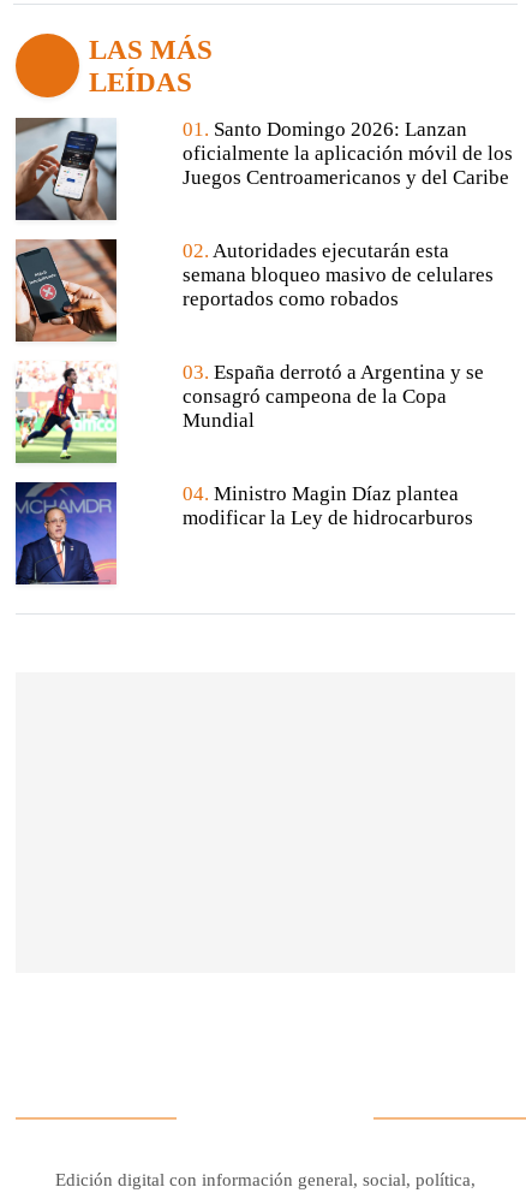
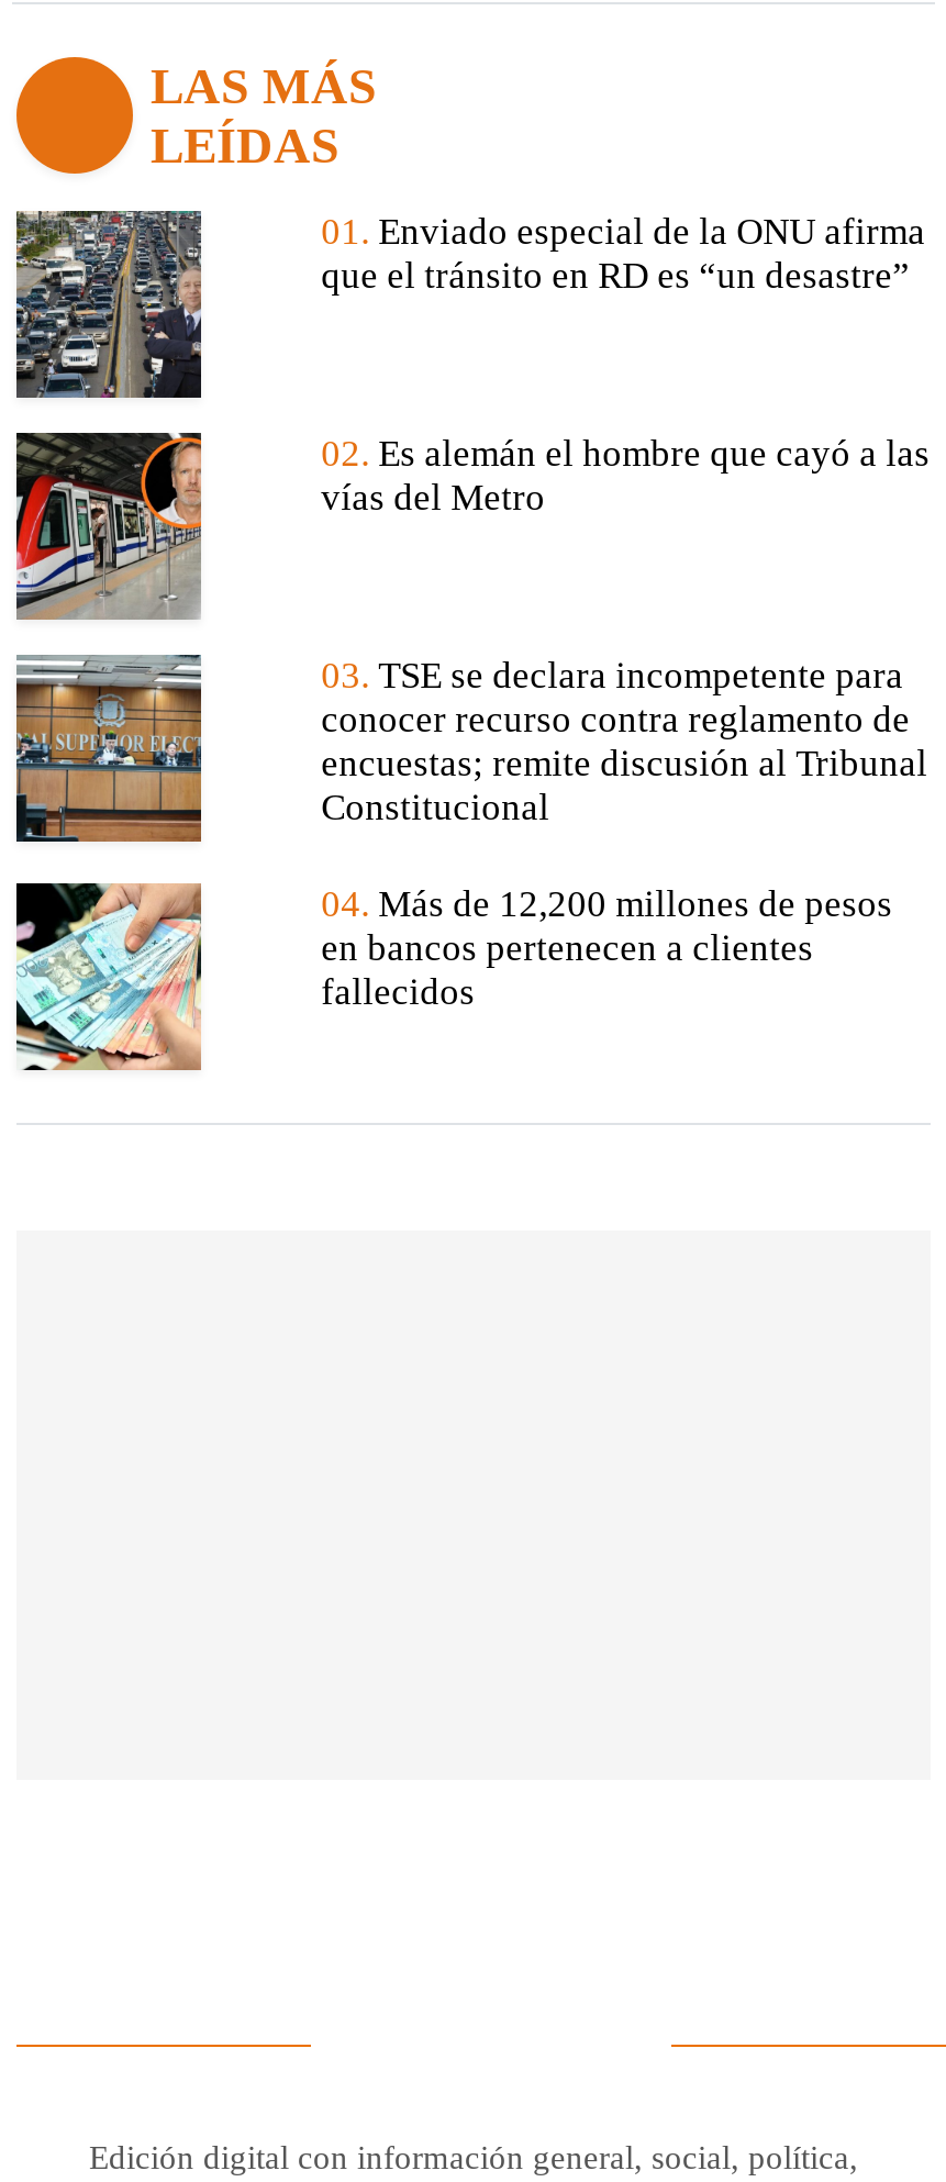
[16,118,116,221] [image] -> [14,209,203,400] [image]
[182,118,512,189] 01. Santo Domingo 2026: Lanzan | oficialmente la aplicación móvil de los | Juegos Centroamericanos y del Caribe -> [321,211,926,297] 01. Enviado especial de la ONU afirma | que el tránsito en RD es “un desastre”
[16,238,118,342] [image] -> [14,431,203,620] [image]
[182,239,493,310] 02. Autoridades ejecutarán esta | semana bloqueo masivo de celulares | reportados como robados -> [321,433,930,519] 02. Es alemán el hombre que cayó a las | vías del Metro
[14,361,118,464] [image] -> [14,653,203,844] [image]
[182,361,484,432] 03. España derrotó a Argentina y se | consagró campeona de la Copa | Mundial -> [321,655,928,828] 03. TSE se declara incompetente para | conocer recurso contra reglamento de | encuestas; remite discusión al Tribunal | Constitucional
[14,481,118,586] [image] -> [14,881,203,1072] [image]
[182,482,473,529] 04. Ministro Magin Díaz plantea | modificar la Ley de hidrocarburos -> [321,883,893,1013] 04. Más de 12,200 millones de pesos | en bancos pertenecen a clientes | fallecidos

